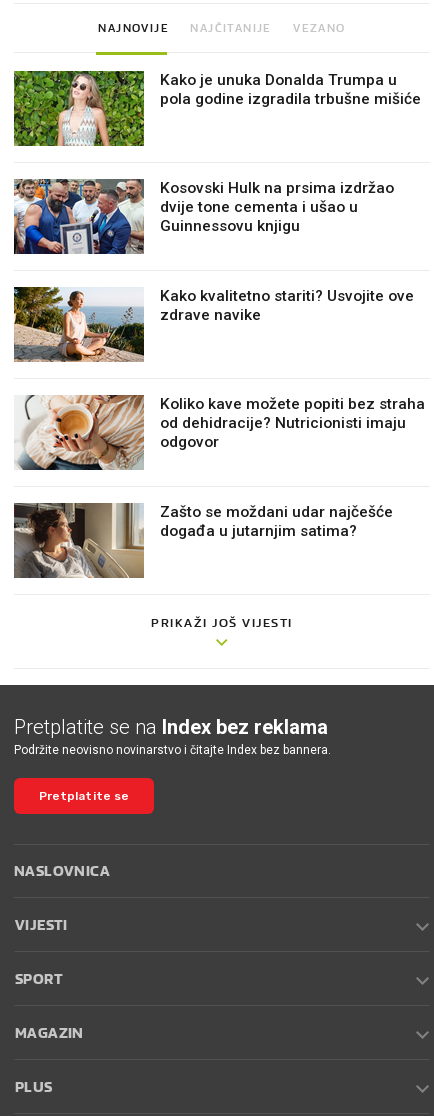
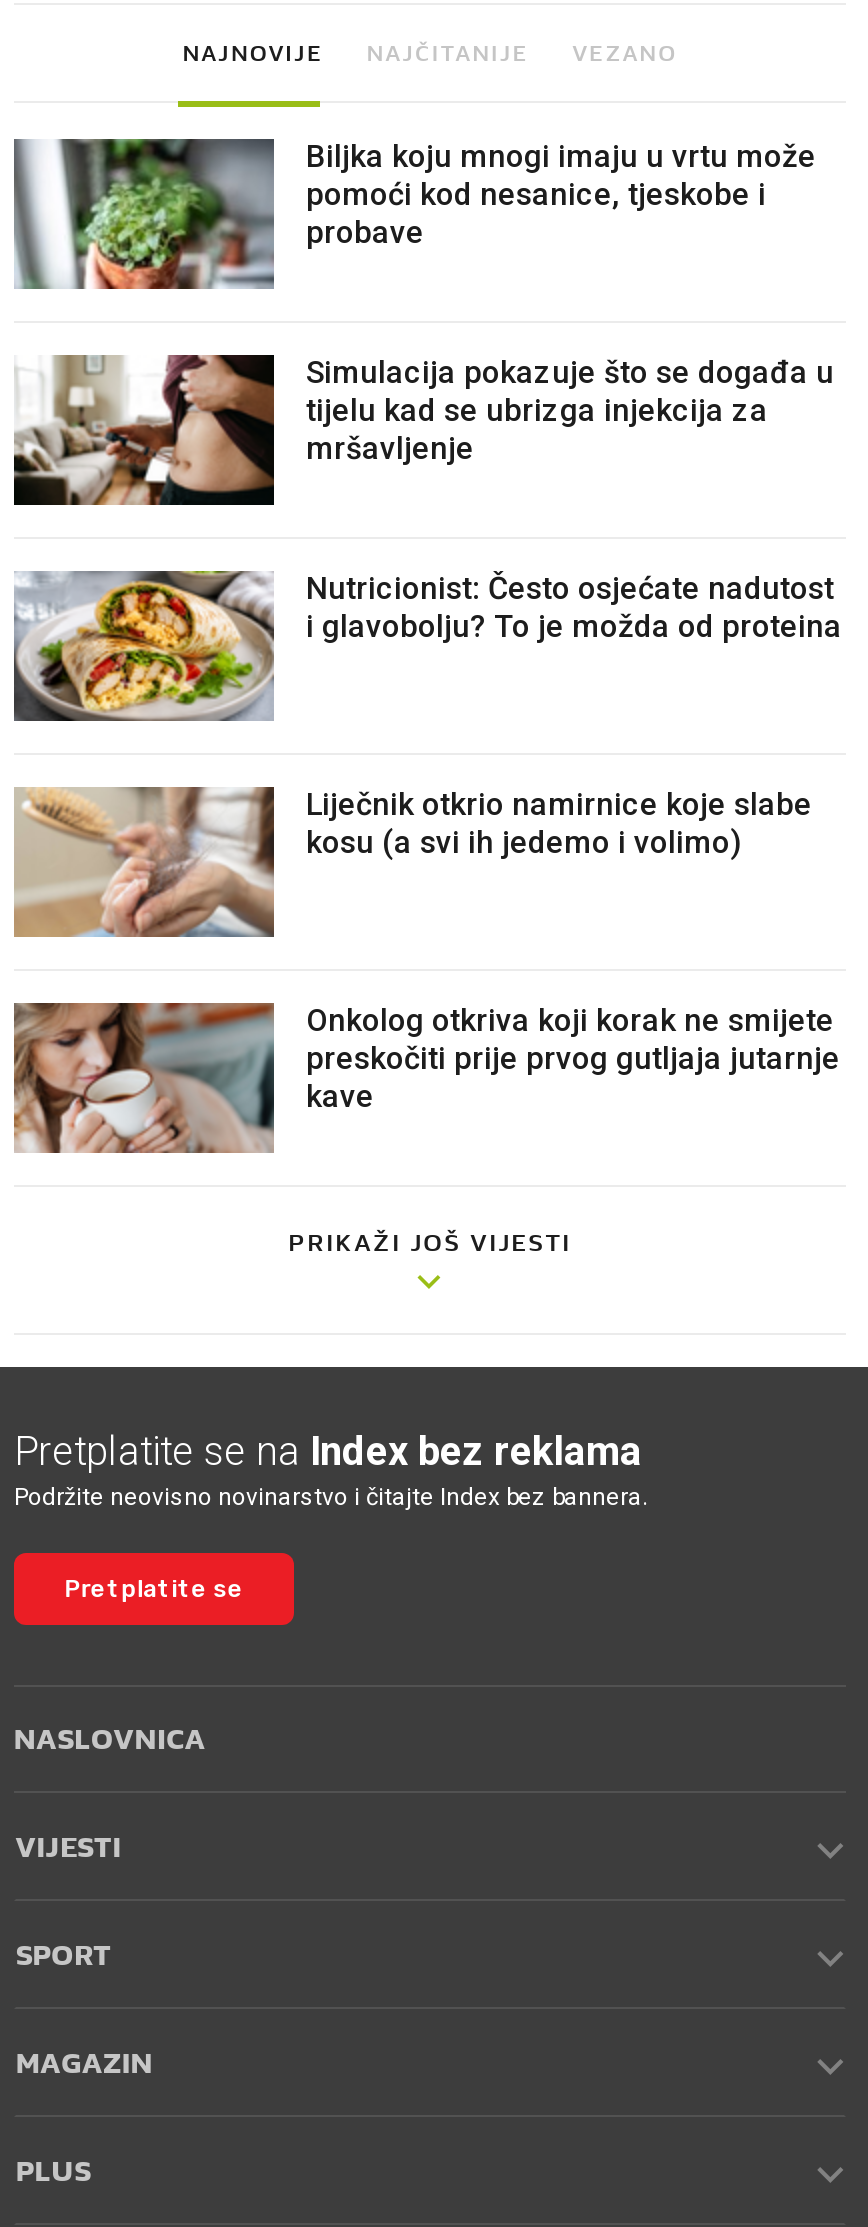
[13,70,421,147] [image] | Kako je unuka Donalda Trumpa u | pola godine izgradila trbušne mišiće -> [14,135,816,291] [image] | Biljka koju mnogi imaju u vrtu može | pomoći kod nesanice, tjeskobe i | probave
[14,178,394,255] [image] | Kosovski Hulk na prsima izdržao | dvije tone cementa i ušao u | Guinnessovu knjigu -> [14,351,834,507] [image] | Simulacija pokazuje što se događa u | tijelu kad se ubrizga injekcija za | mršavljenje
[13,286,414,363] [image] | Kako kvalitetno stariti? Usvojite ove | zdrave navike -> [12,567,842,723] [image] | Nutricionist: Često osjećate nadutost | i glavobolju? To je možda od proteina
[15,394,425,471] [image] | Koliko kave možete popiti bez straha | od dehidracije? Nutricionisti imaju | odgovor -> [14,783,812,939] [image] | Liječnik otkrio namirnice koje slabe | kosu (a svi ih jedemo i volimo)
[13,502,393,579] [image] | Zašto se moždani udar najčešće | događa u jutarnjim satima? -> [12,999,840,1155] [image] | Onkolog otkriva koji korak ne smijete | preskočiti prije prvog gutljaja jutarnje | kave

